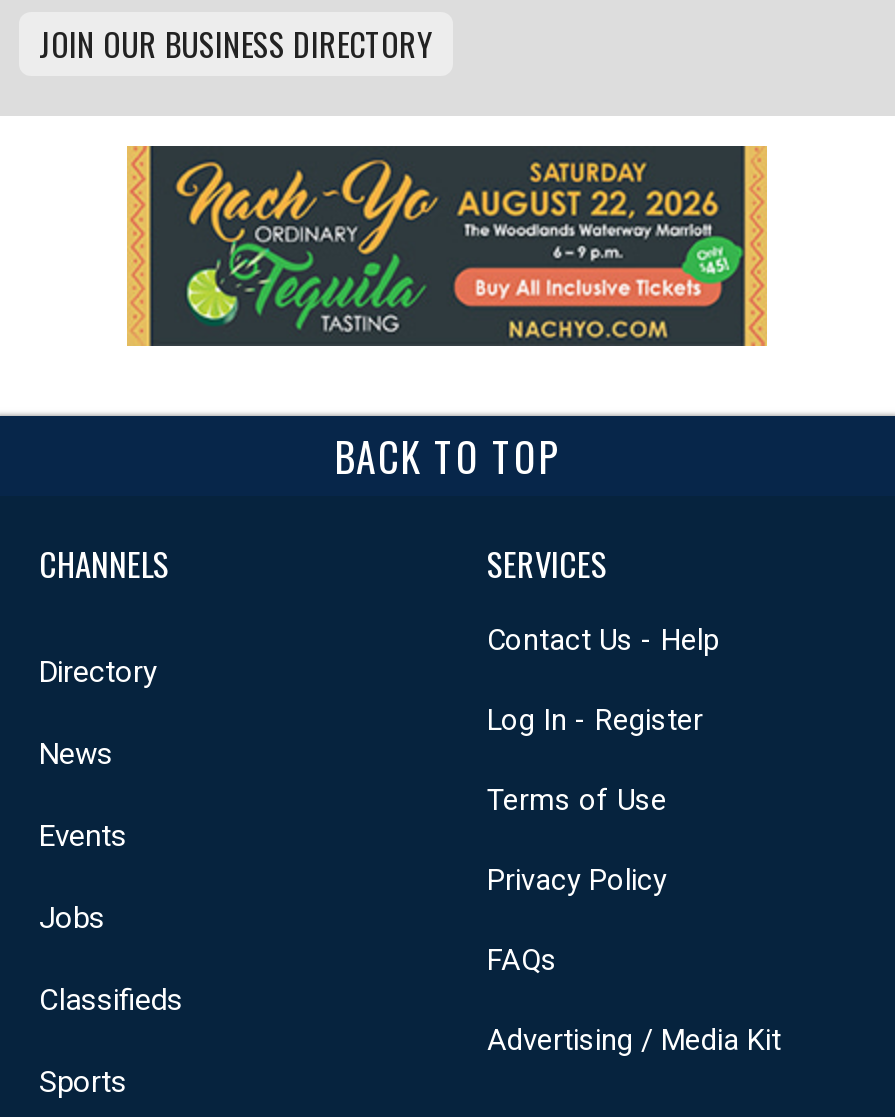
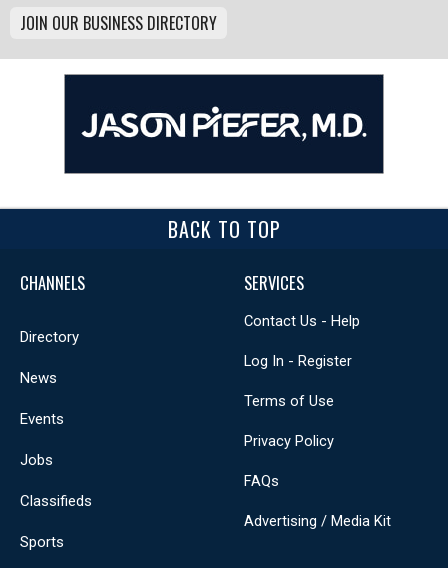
[125,144,769,348] [image] -> [63,73,385,175] [image]

